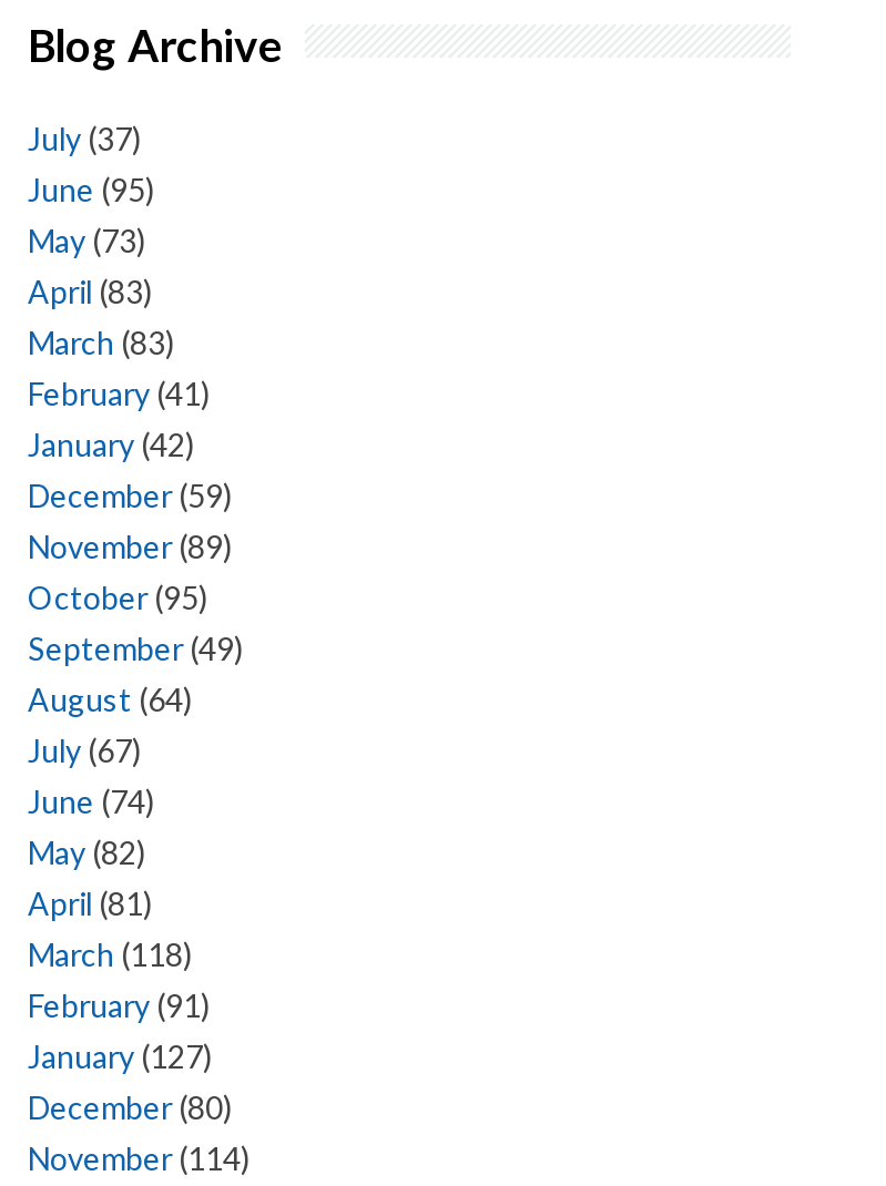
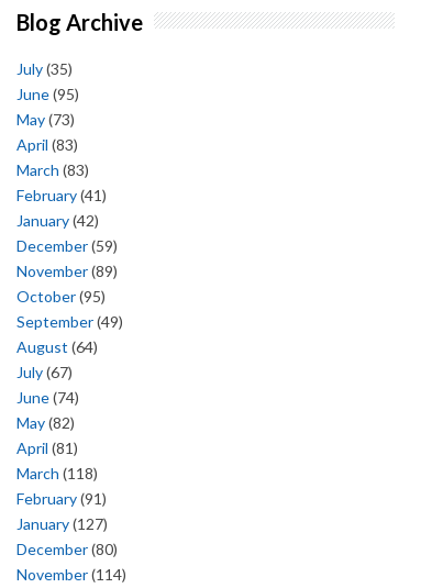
[28,121,141,158] July (37) -> [16,60,73,78] July (35)

